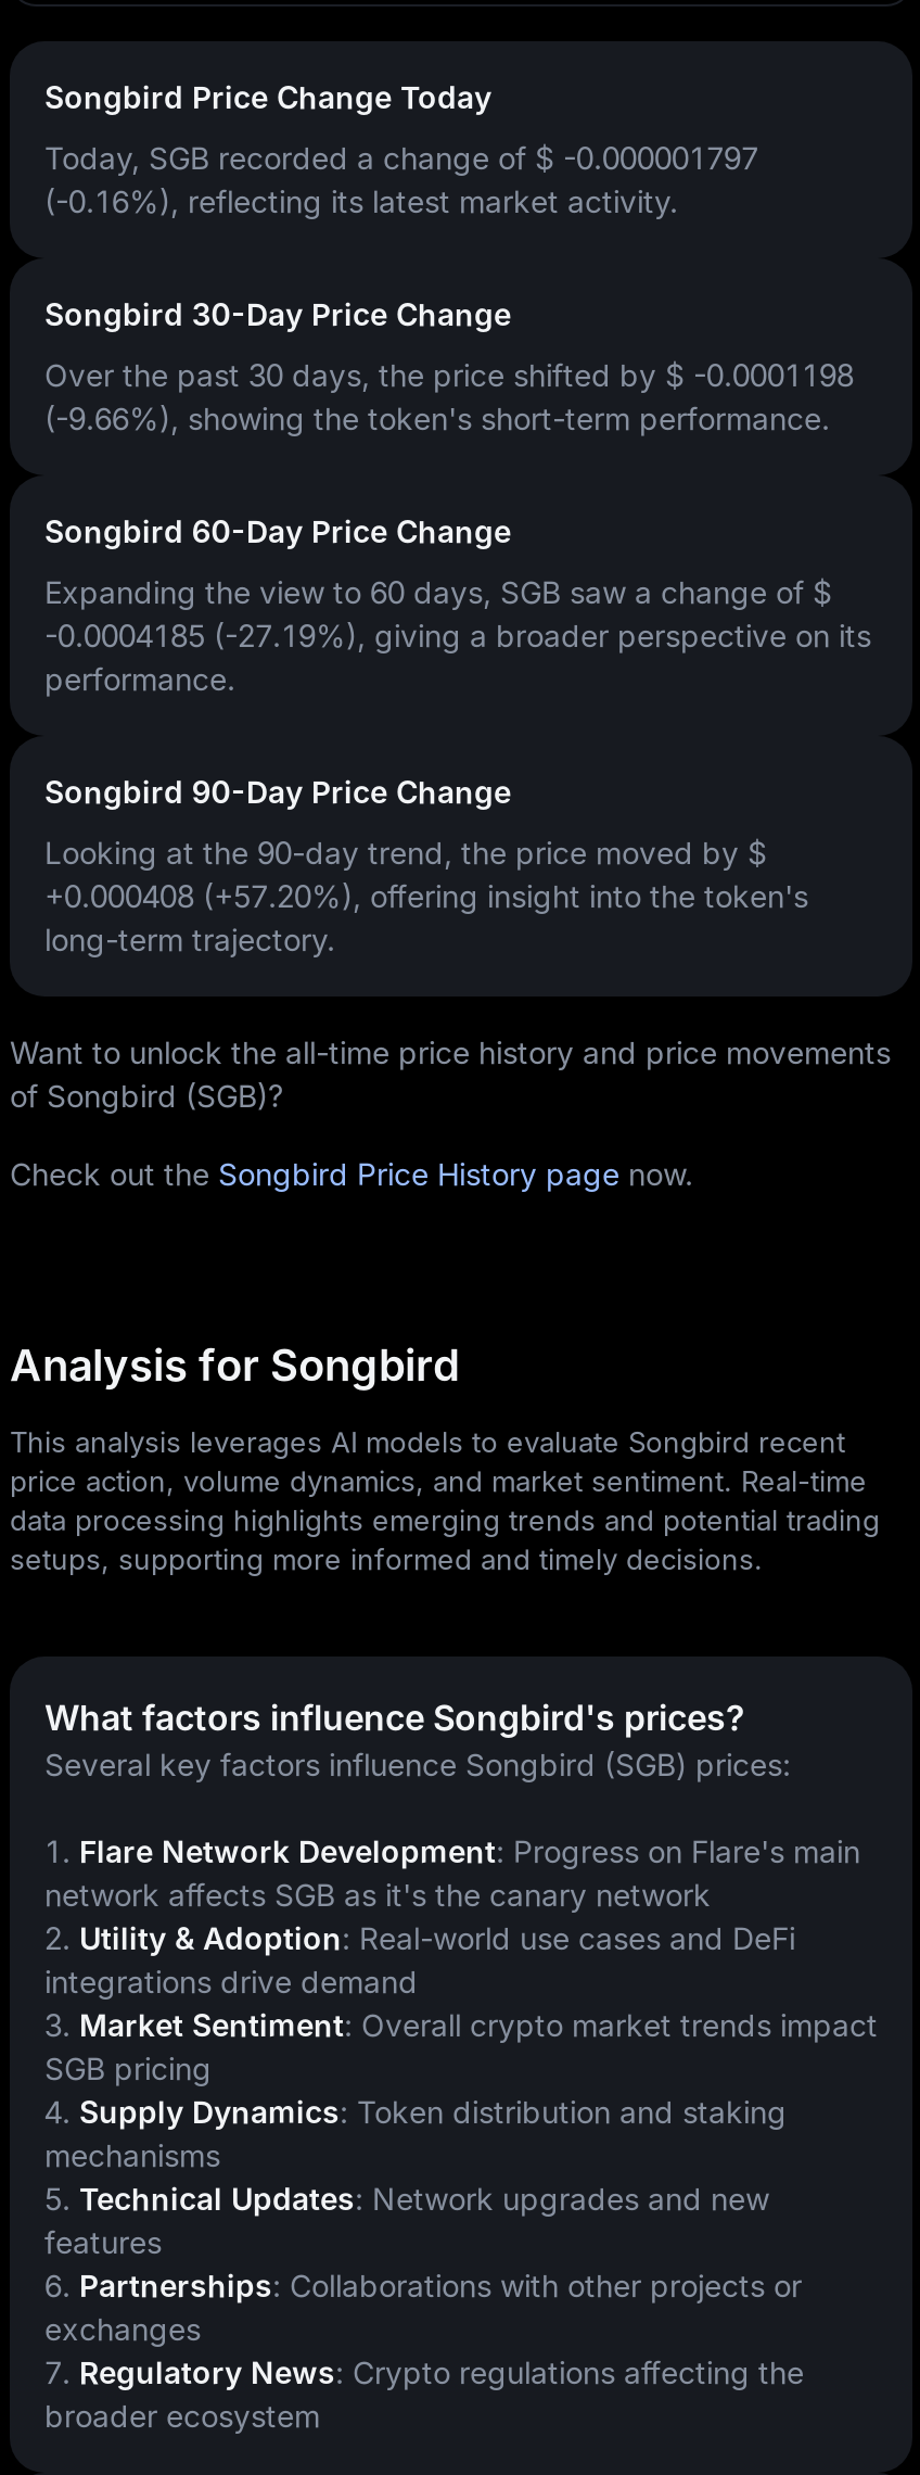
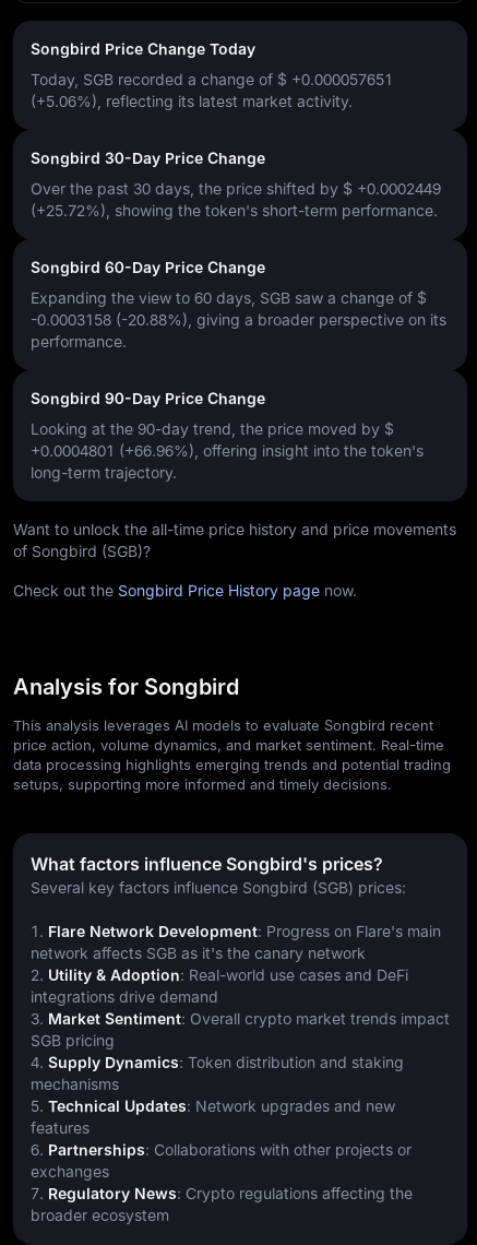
[44,139,758,176] Today, SGB recorded a change of $ -0.000001797 -> [31,70,393,88] Today, SGB recorded a change of $ +0.000057651
[44,182,678,219] (-0.16%), reflecting its latest market activity. -> [31,92,353,110] (+5.06%), reflecting its latest market activity.
[44,356,854,393] Over the past 30 days, the price shifted by $ -0.0001198 -> [31,179,441,198] Over the past 30 days, the price shifted by $ +0.0002449
[44,399,830,436] (-9.66%), showing the token's short-term performance. -> [31,201,438,219] (+25.72%), showing the token's short-term performance.
[44,616,871,653] -0.0004185 (-27.19%), giving a broader perspective on its -> [31,310,446,329] -0.0003158 (-20.88%), giving a broader perspective on its
[44,877,808,914] +0.000408 (+57.20%), offering insight into the token's -> [31,441,424,460] +0.0004801 (+66.96%), offering insight into the token's

